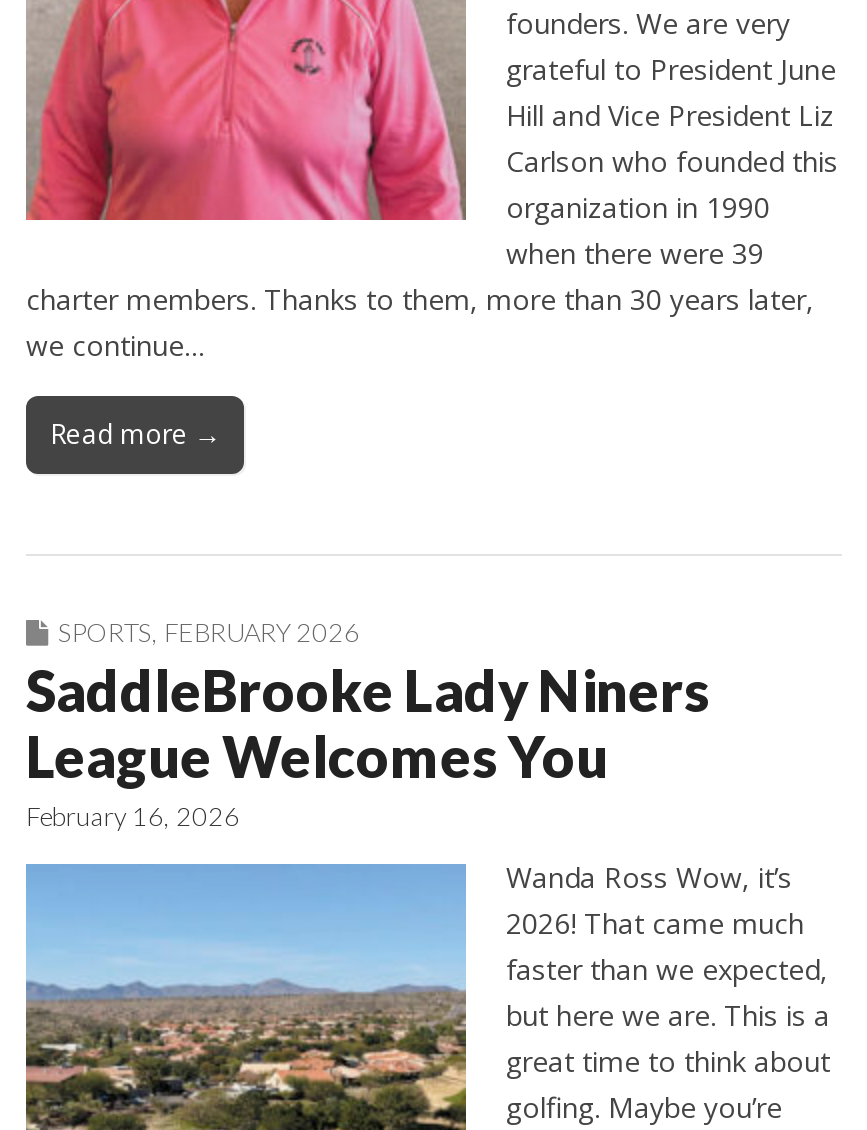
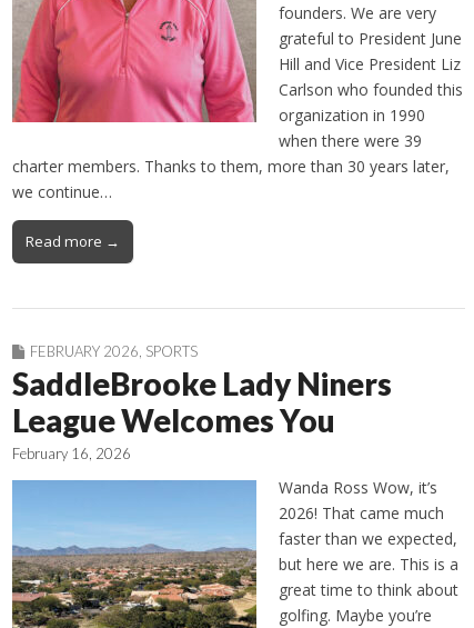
[58,617,360,649] SPORTS, FEBRUARY 2026 -> [30,343,198,361] FEBRUARY 2026, SPORTS

